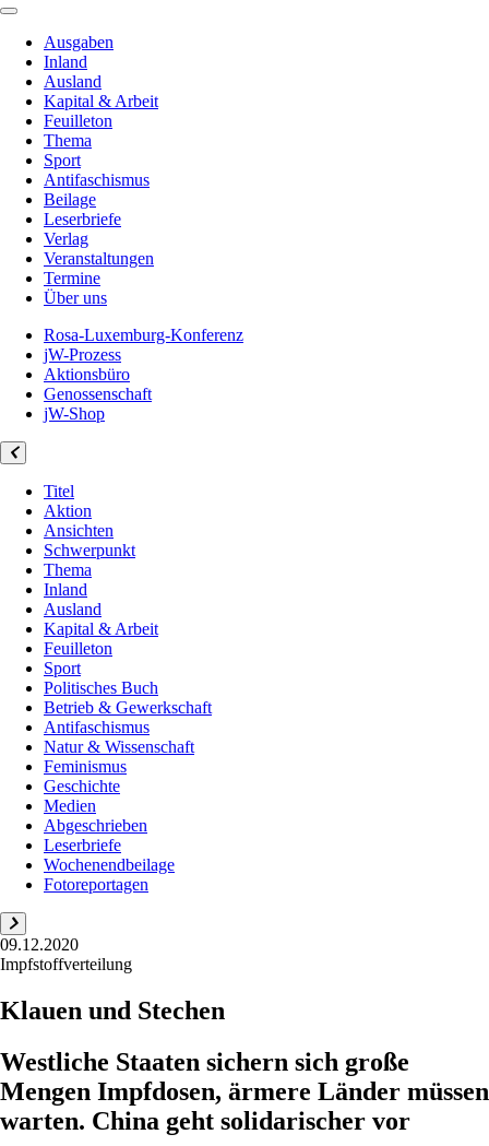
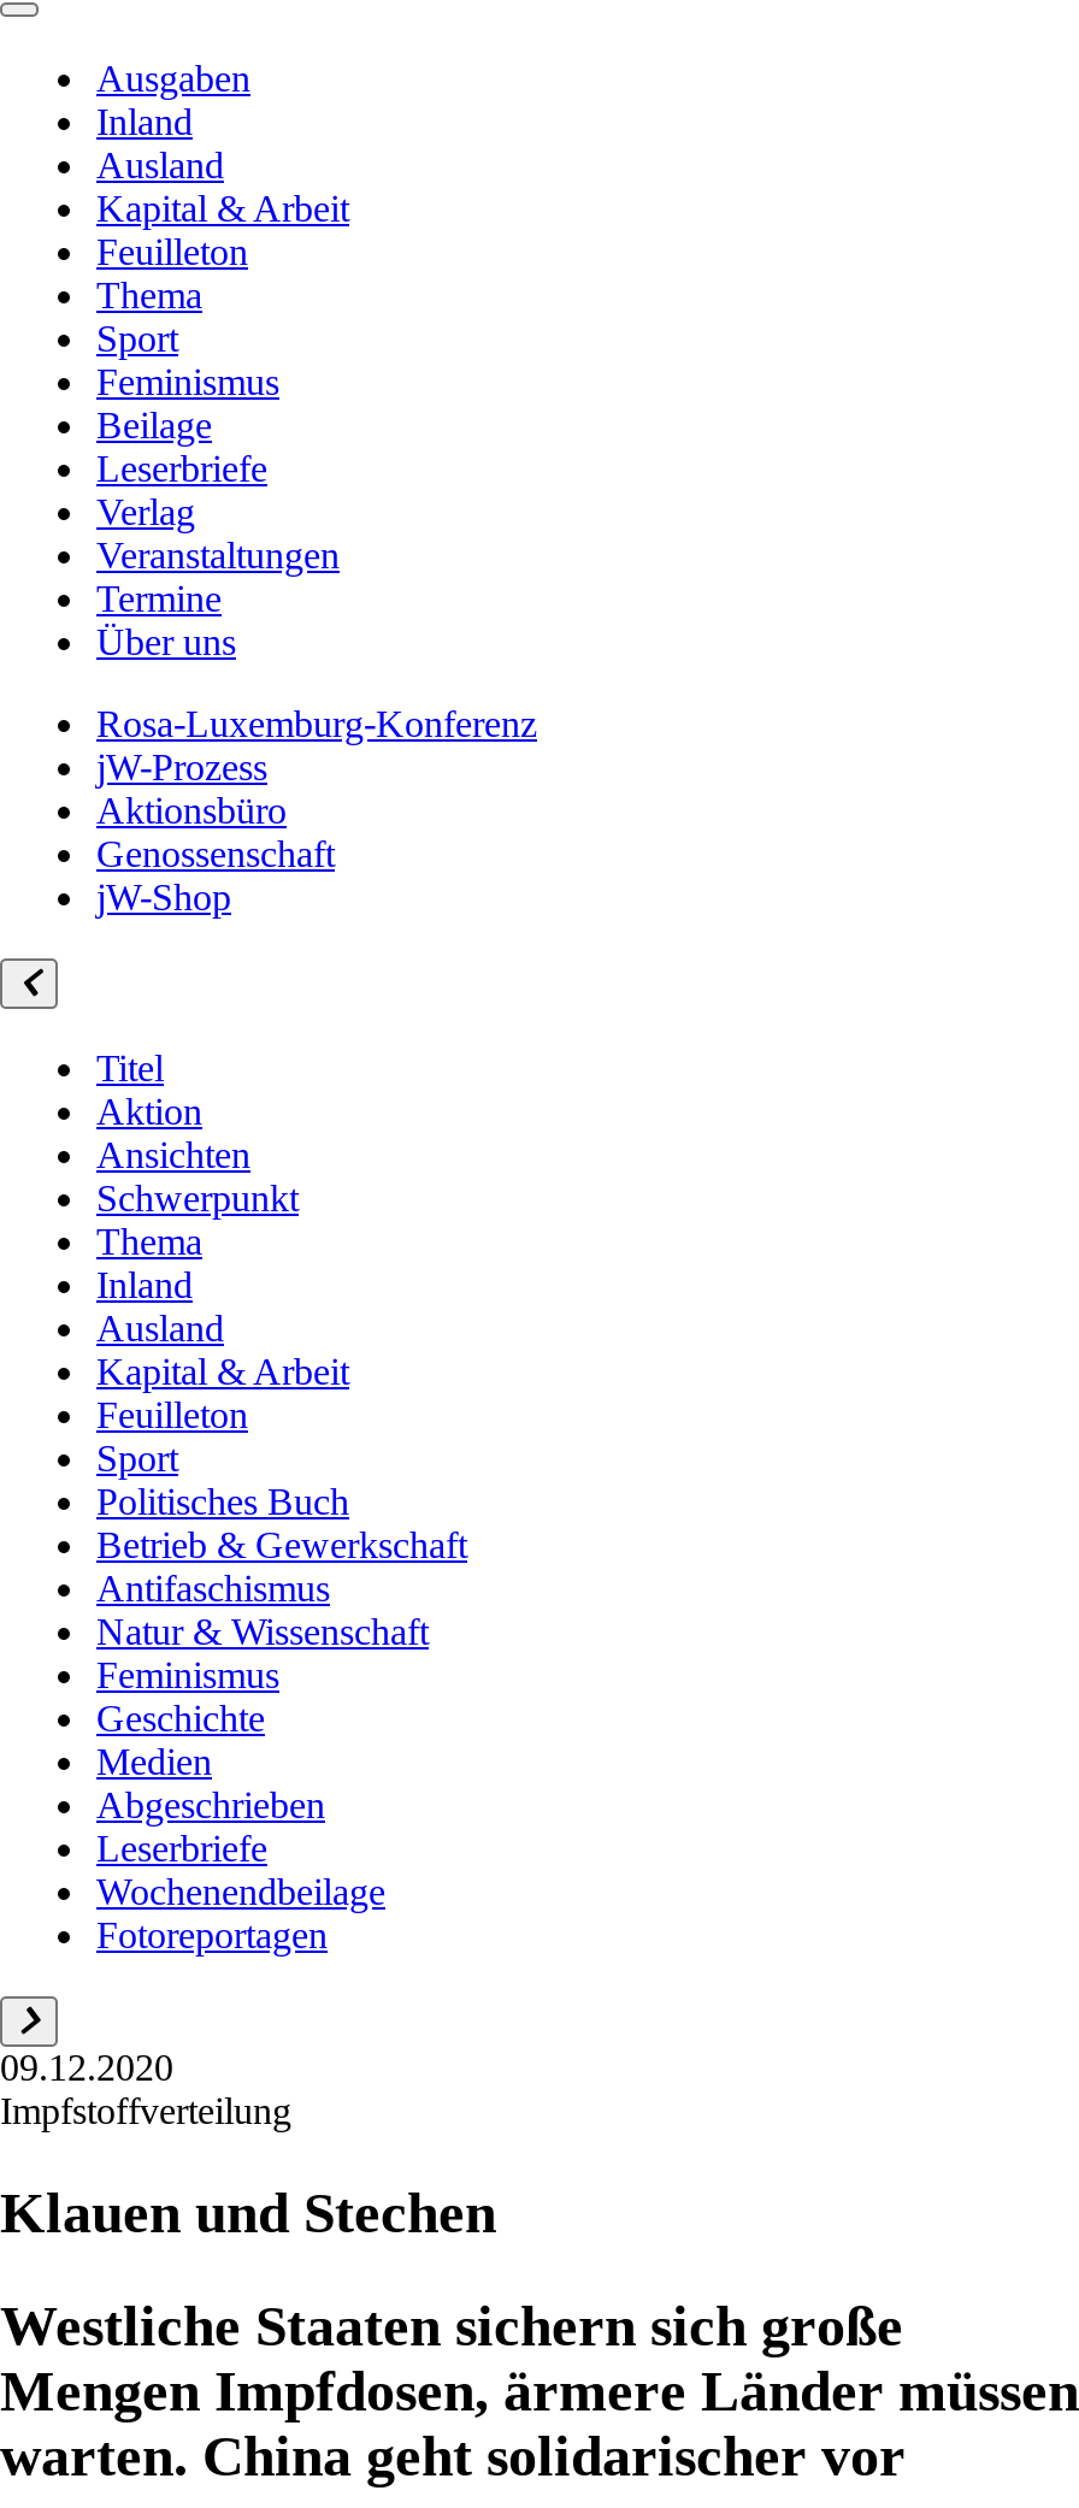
[44,170,150,189] Antifaschismus -> [96,361,279,402] Feminismus

